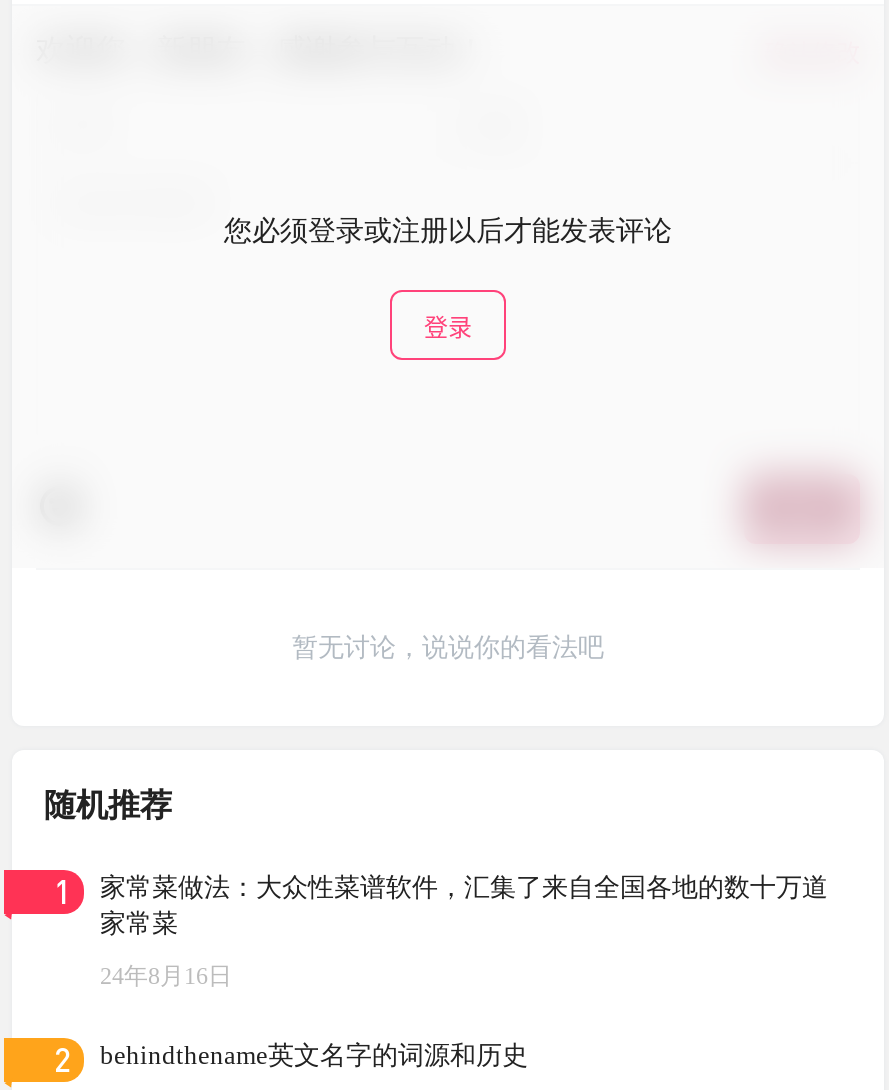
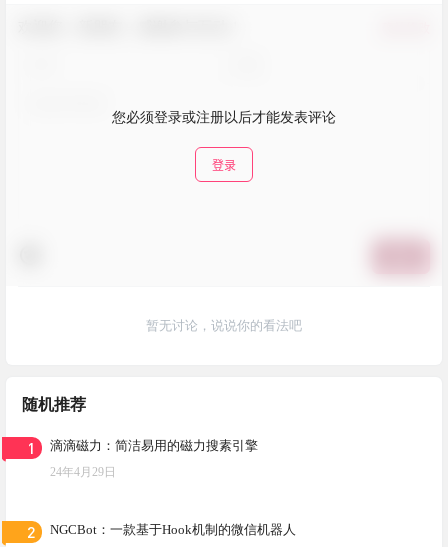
[100,871,828,937] 家常菜做法：大众性菜谱软件，汇集了来自全国各地的数十万道 | 家常菜 -> [50,438,258,453] 滴滴磁力：简洁易用的磁力搜素引擎
[100,961,232,989] 24年8月16日 -> [50,465,116,479] 24年4月29日
[100,1039,528,1069] behindthename英文名字的词源和历史 -> [50,522,296,537] NGCBot：一款基于Hook机制的微信机器人

